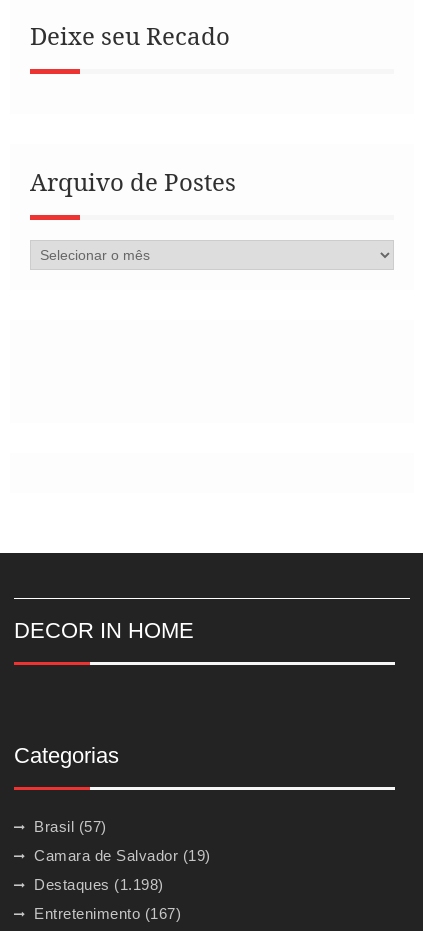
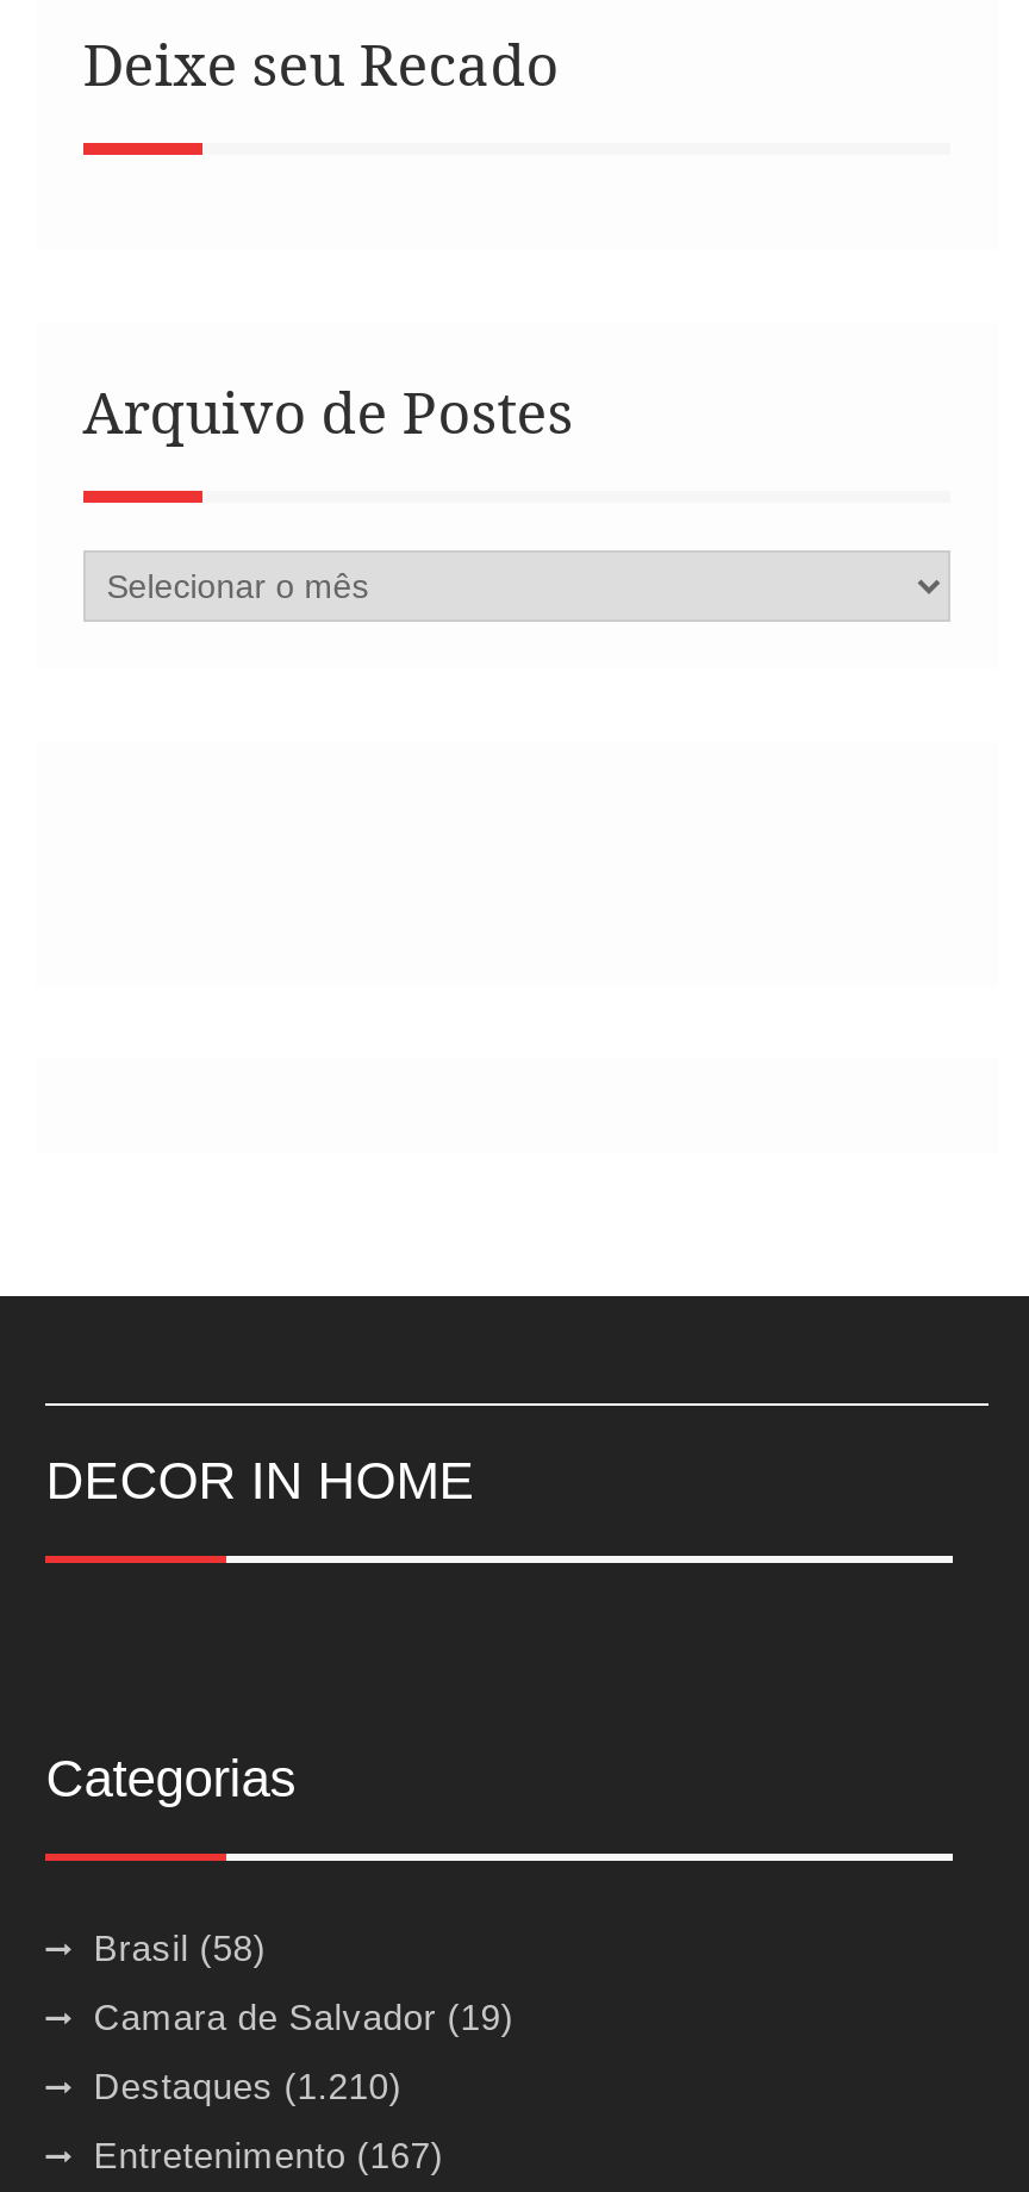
[34,818,107,835] Brasil (57) -> [94,1928,266,1968] Brasil (58)
[34,876,164,893] Destaques (1.198) -> [94,2066,402,2106] Destaques (1.210)

